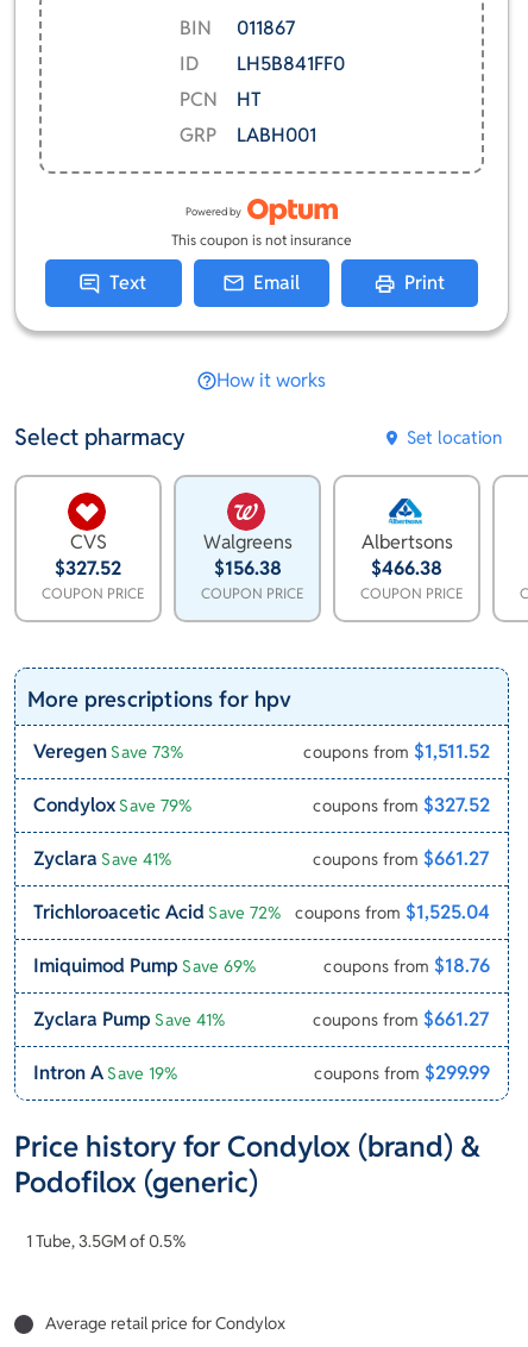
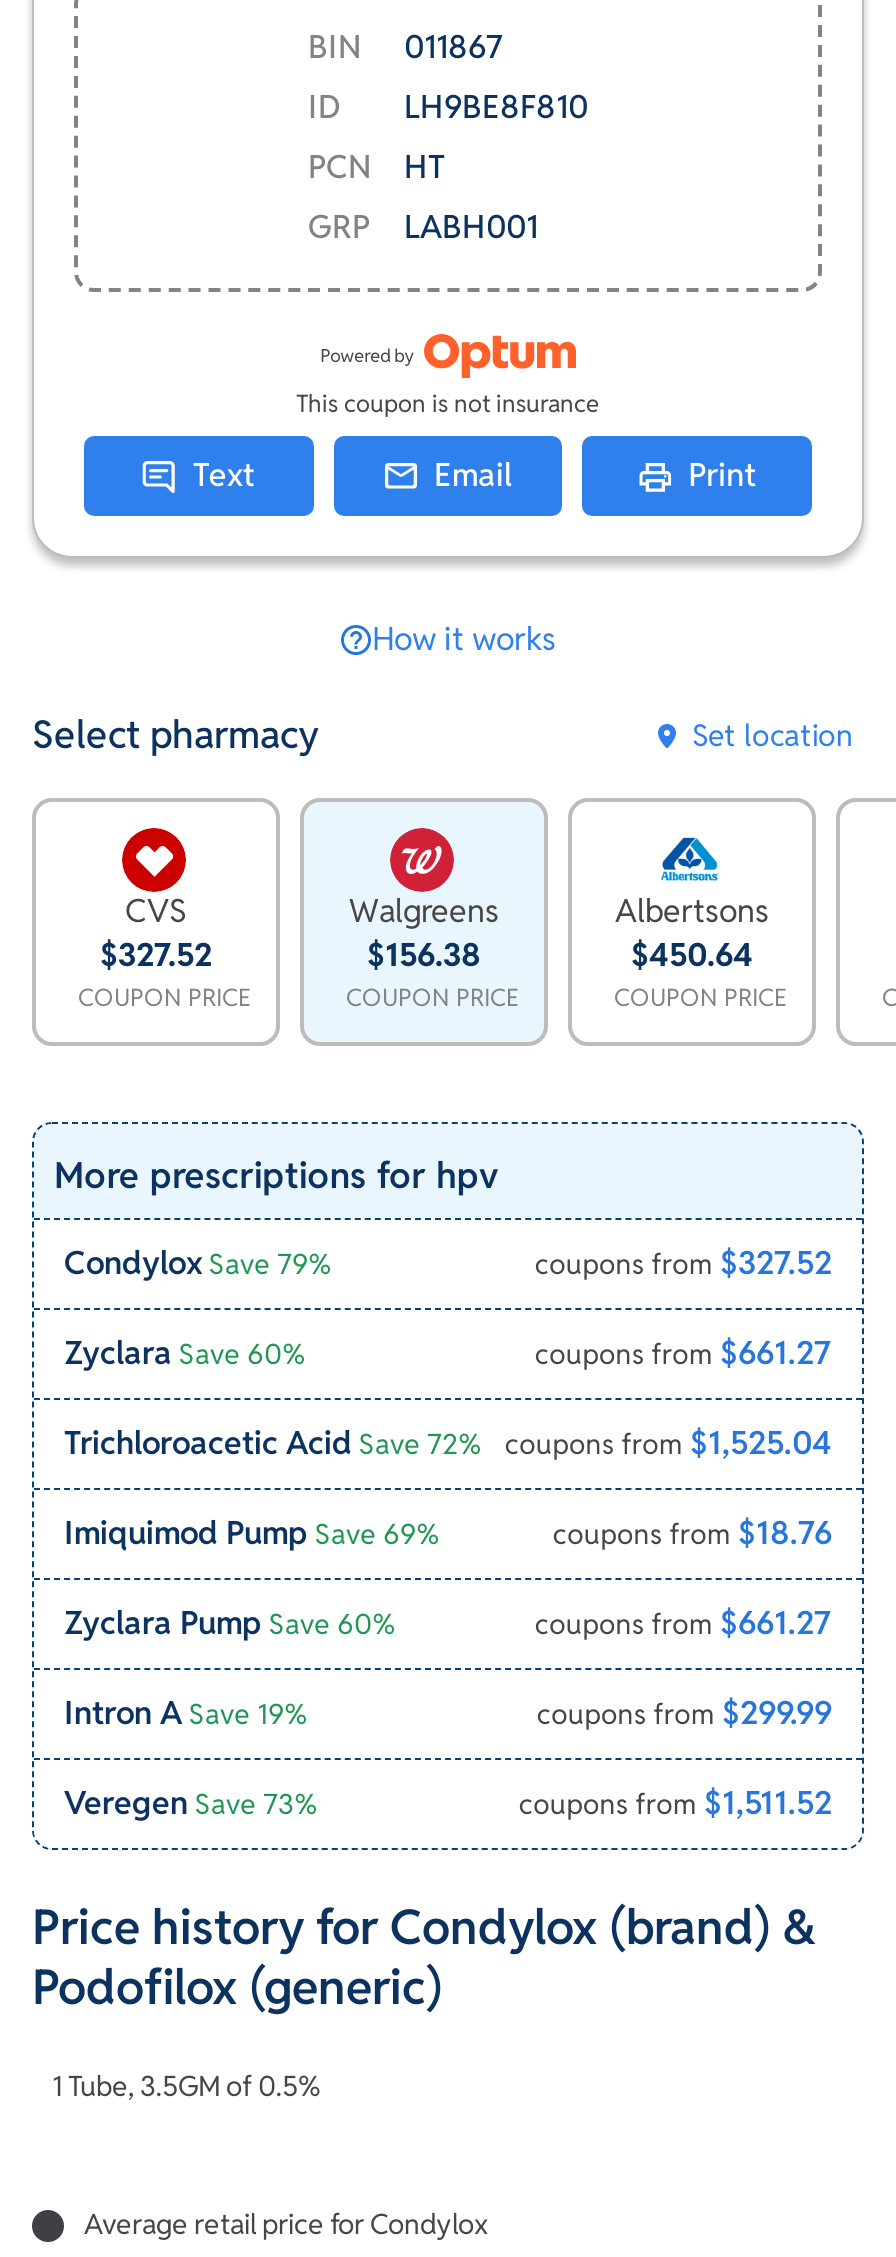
[179,51,344,76] ID LH5B841FF0 -> [308,86,588,128] ID LH9BE8F810
[371,556,442,581] $466.38 -> [631,934,753,976] $450.64
moved [33,739,490,764] -> [64,1782,832,1824]: Veregen Save 73% | coupons from $1,511.52
moved [33,793,490,1085] -> [64,1242,832,1734]: Condylox Save 79% | coupons from $327.52 | coupons from $661.27 | ... | Intron A Save 19% | coupons from $299.99
[33,846,172,871] Zyclara Save 41% -> [64,1332,305,1374] Zyclara Save 60%
[33,1007,225,1032] Zyclara Pump Save 41% -> [64,1602,395,1644] Zyclara Pump Save 60%

